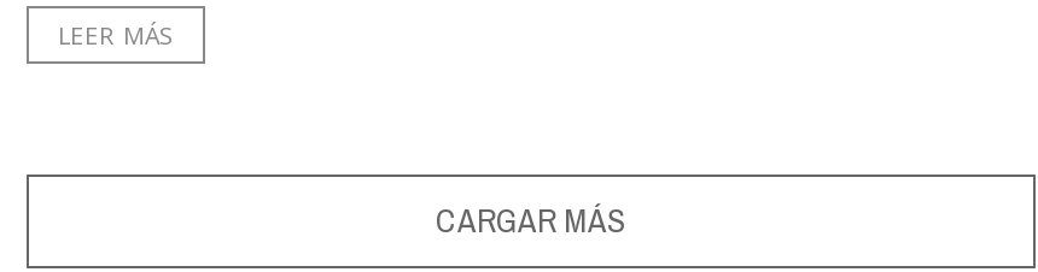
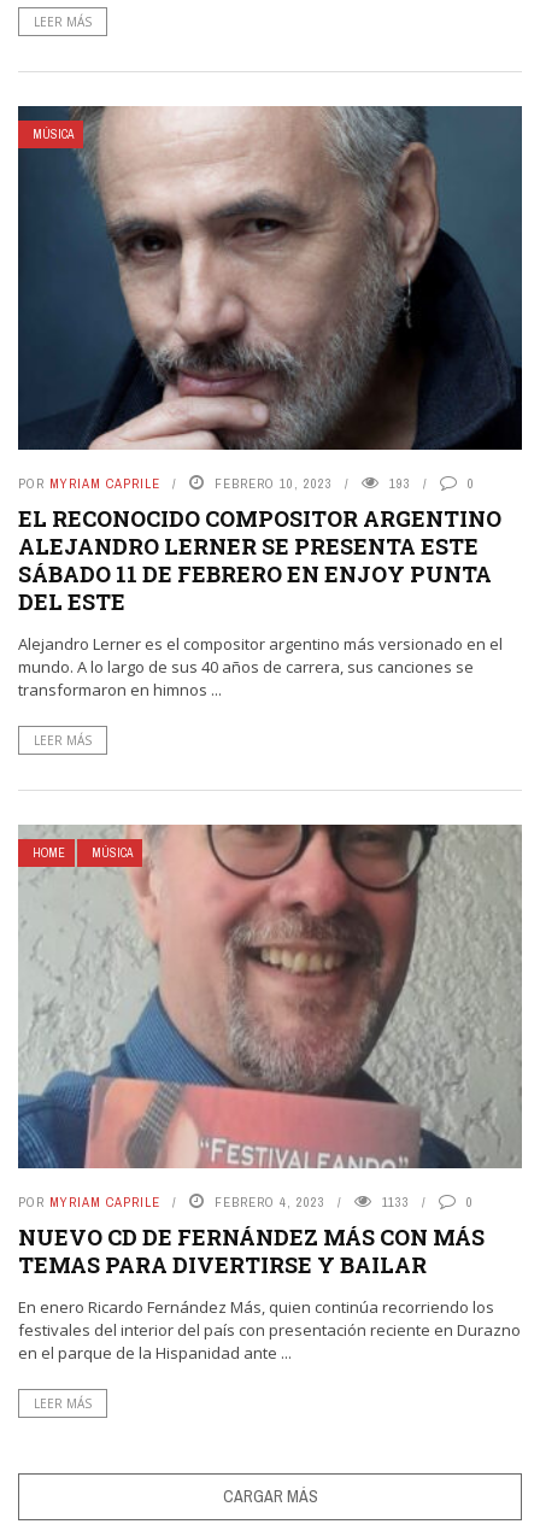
none -> [17,105,523,451] [image] | MÚSICA
none -> [17,823,523,1170] [image] | HOME | MÚSICA
none -> [18,475,503,749] POR MYRIAM CAPRILE | FEBRERO 10, 2023 | 193 | 0 | EL RECONOCIDO COMPOSITOR ARGENTINO | ALEJANDRO LERNER SE PRESENTA ESTE | SÁBADO 11 DE FEBRERO EN ENJOY PUNTA | DEL ESTE | Alejandro Lerner es el compositor argentino más versionado en el | mundo. A lo largo de sus 40 años de carrera, sus canciones se | transformaron en himnos ... | LEER MÁS
none -> [18,1193,521,1411] POR MYRIAM CAPRILE | FEBRERO 4, 2023 | 1133 | 0 | NUEVO CD DE FERNÁNDEZ MÁS CON MÁS | TEMAS PARA DIVERTIRSE Y BAILAR | En enero Ricardo Fernández Más, quien continúa recorriendo los | festivales del interior del país con presentación reciente en Durazno | en el parque de la Hispanidad ante ... | LEER MÁS

